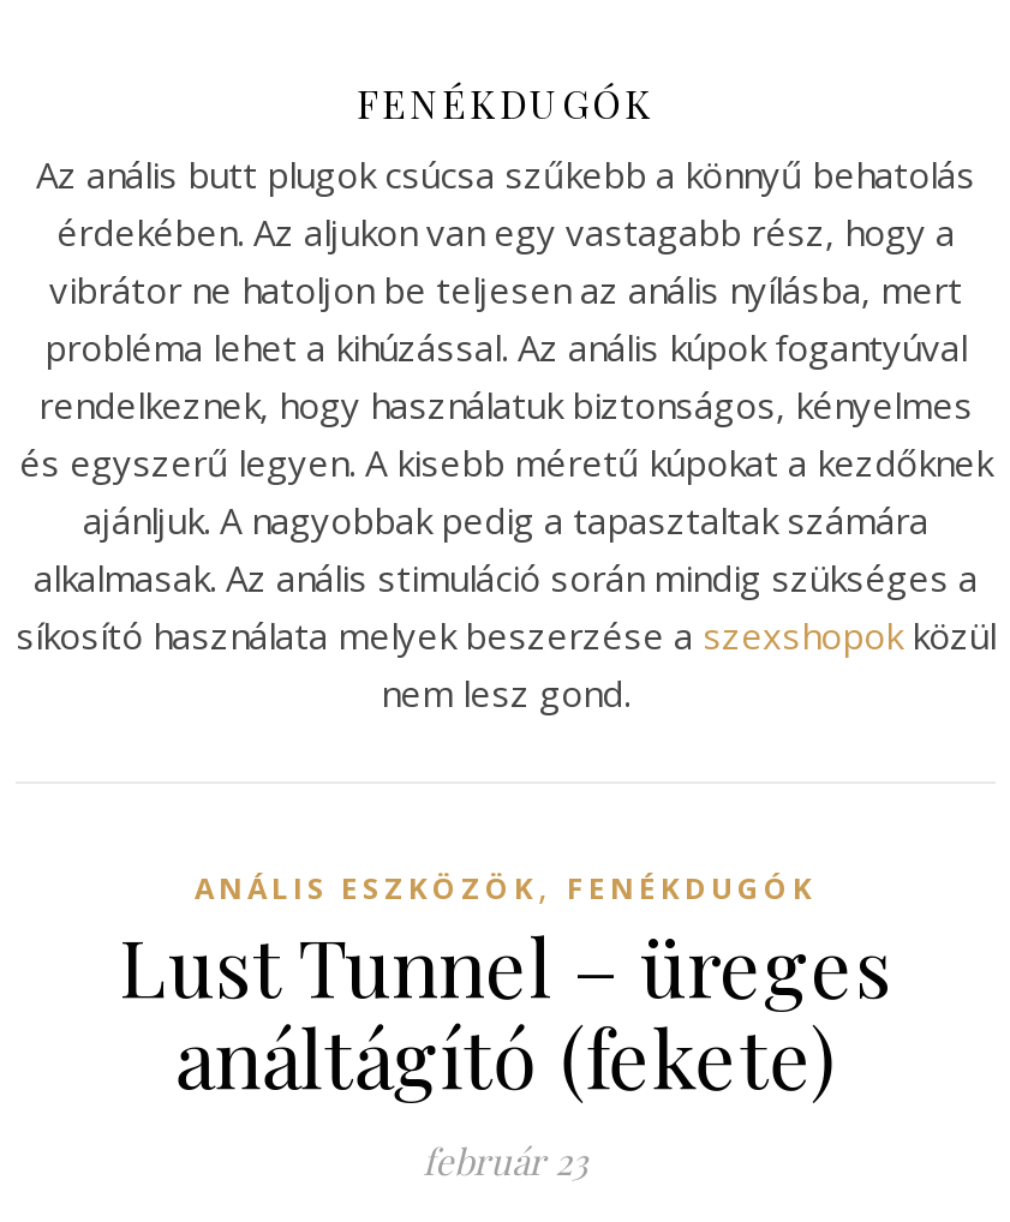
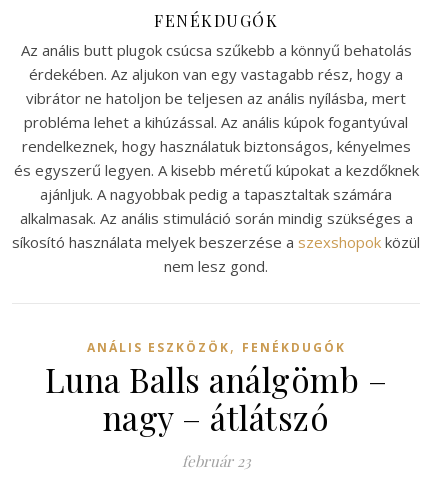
[119,911,892,1108] Lust Tunnel – üreges | análtágító (fekete) -> [45,357,387,439] Luna Balls análgömb – | nagy – átlátszó

